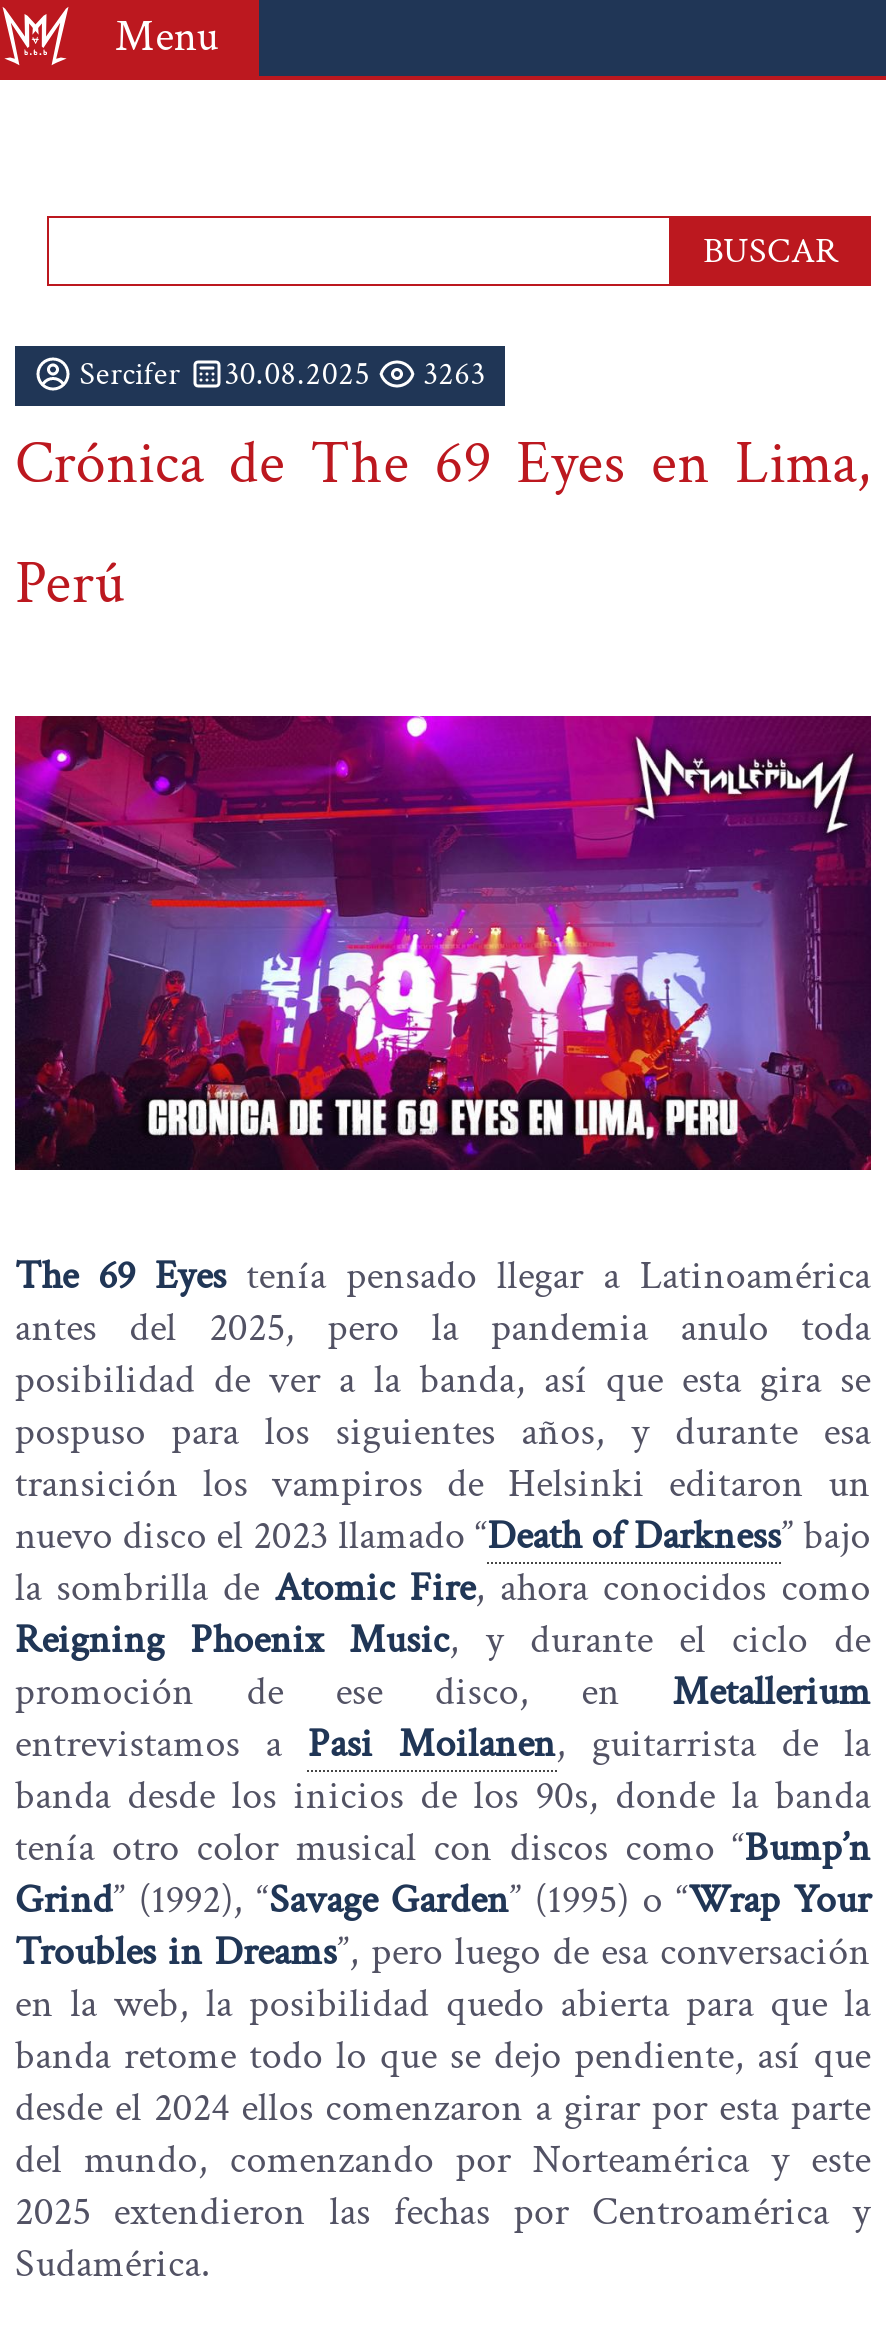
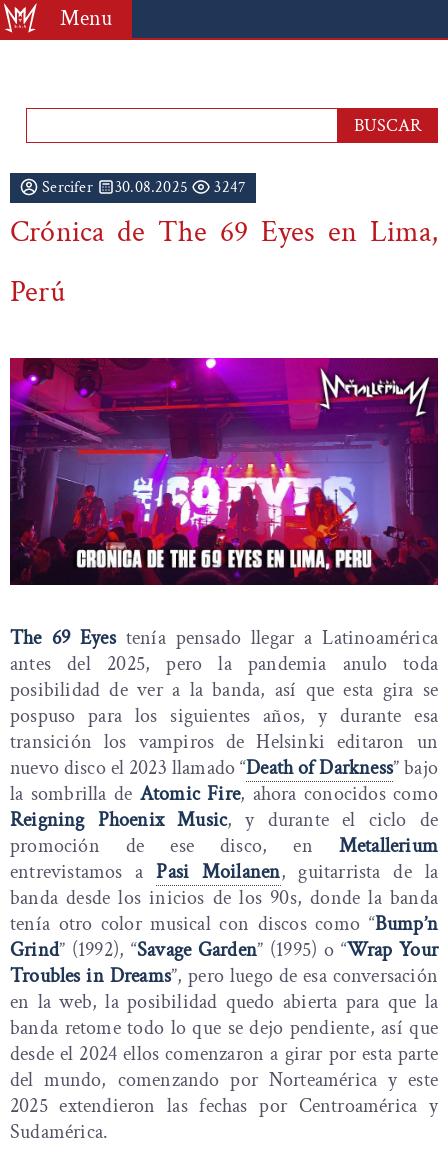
[71,354,485,396] Sercifer 30.08.2025 3263 -> [38,177,246,198] Sercifer 30.08.2025 3247

